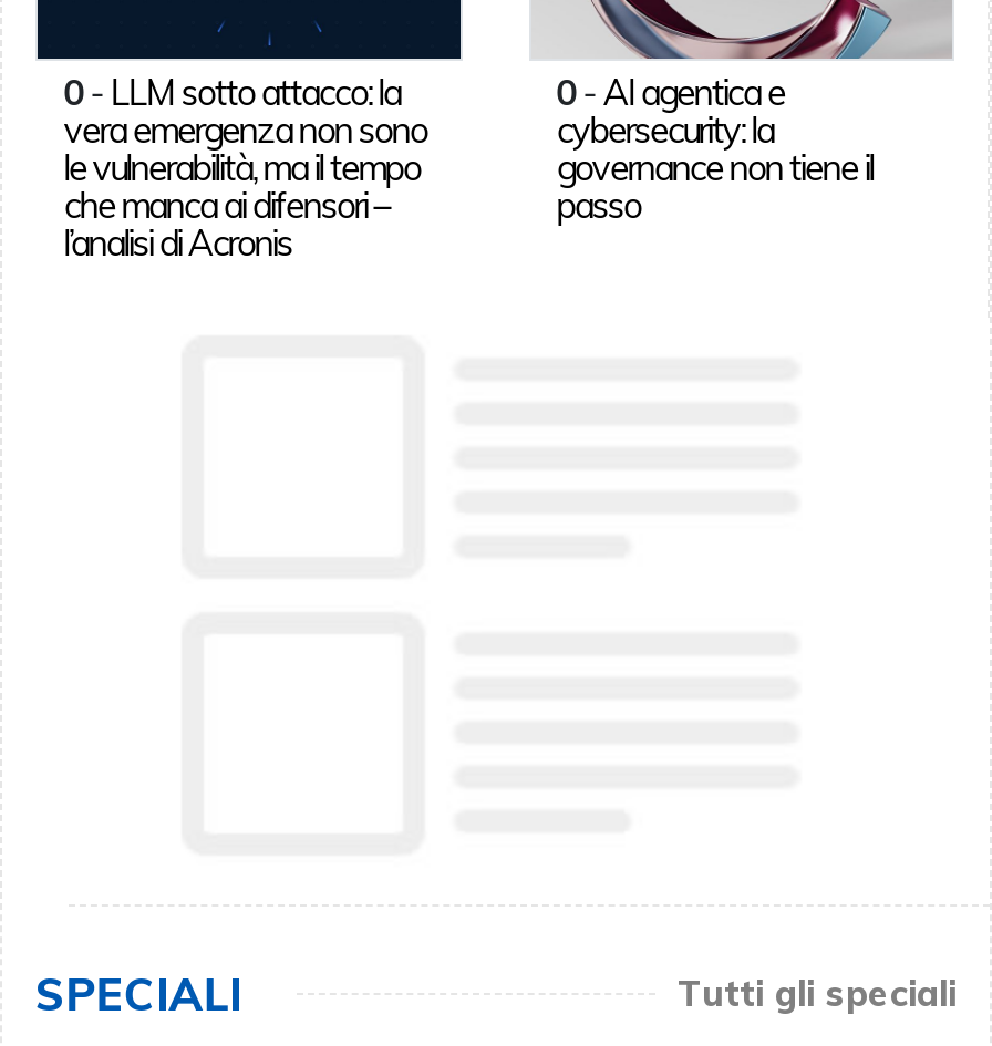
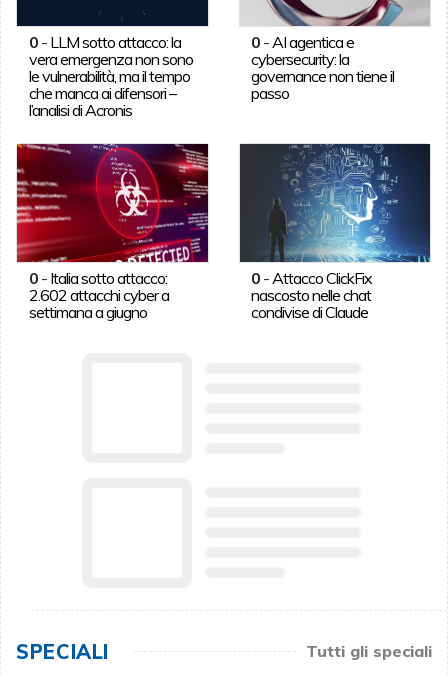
none -> [16,143,209,322] [image] | 0 - Italia sotto attacco: | 2.602 attacchi cyber a | settimana a giugno
none -> [239,143,431,322] [image] | 0 - Attacco ClickFix | nascosto nelle chat | condivise di Claude

